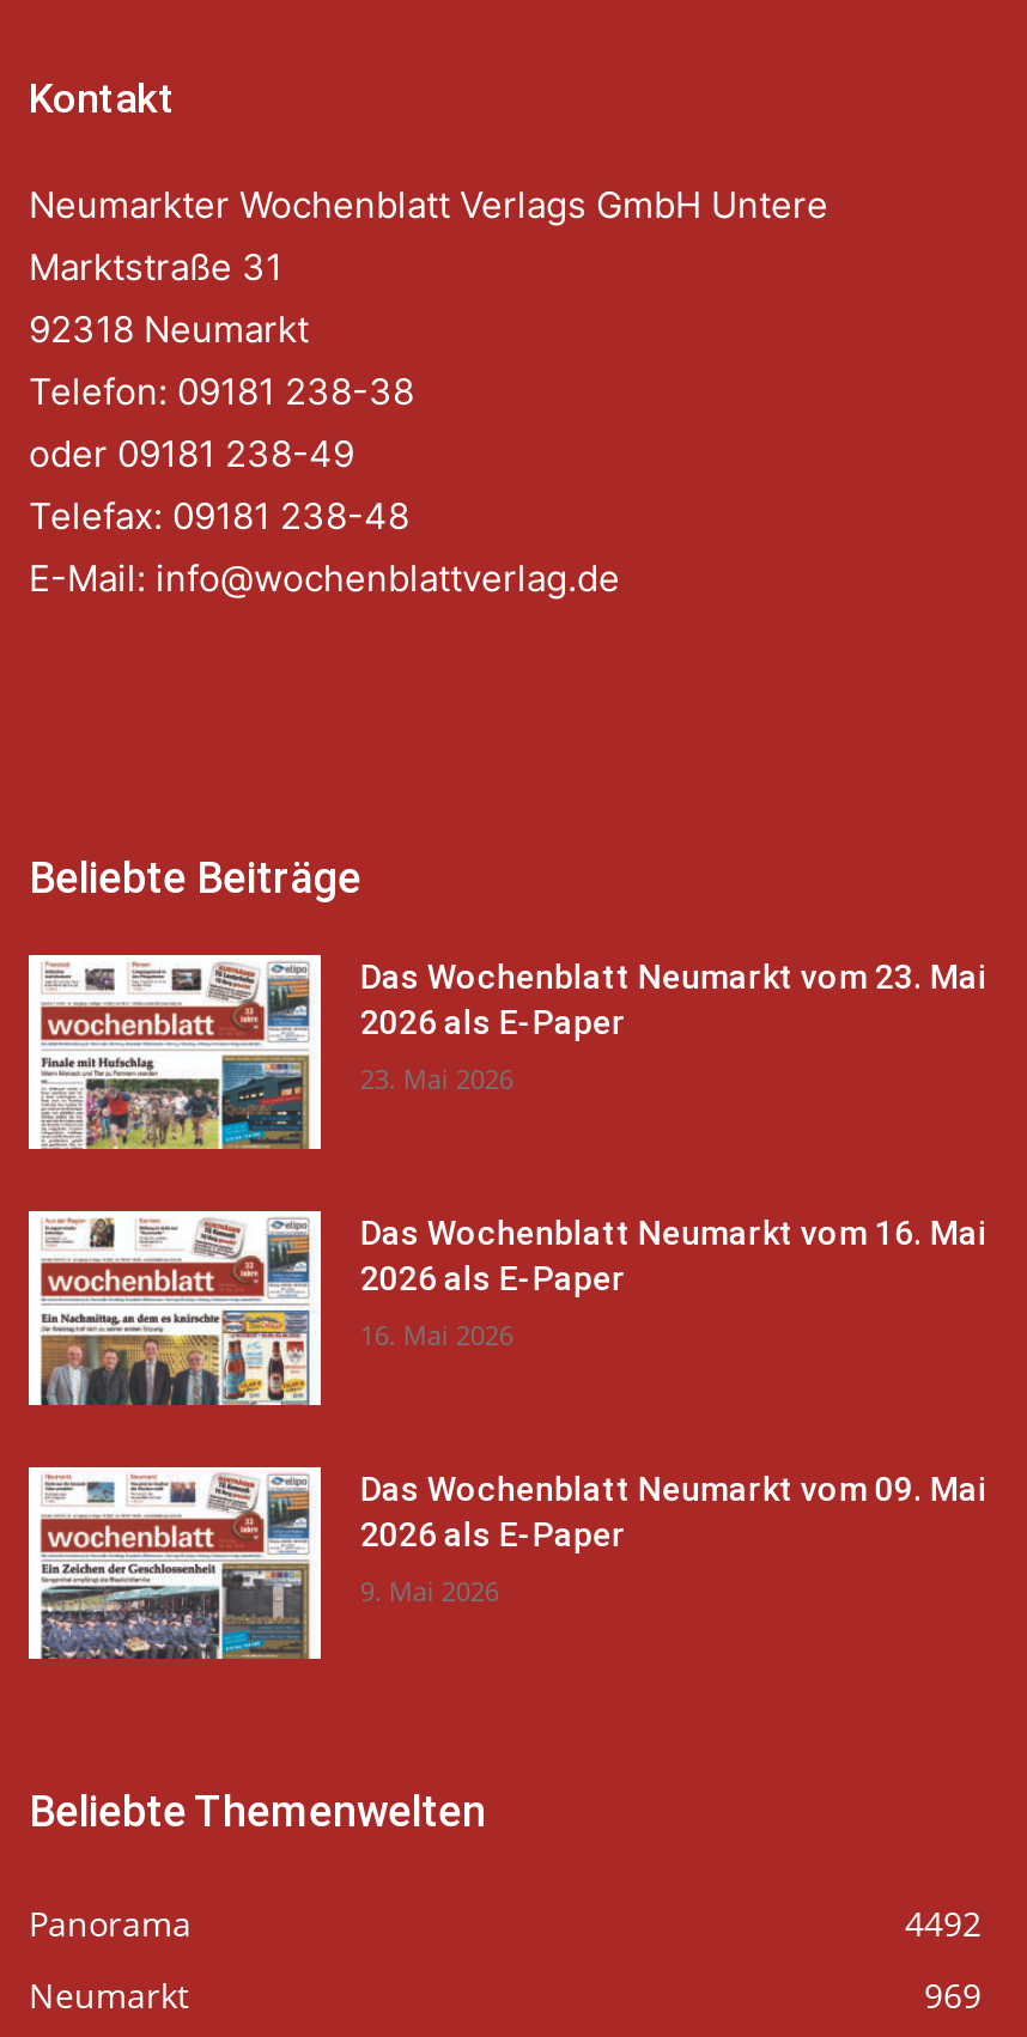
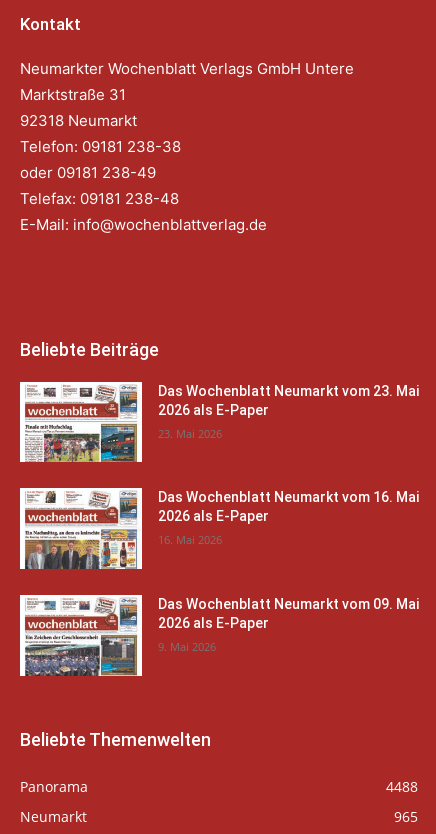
[905,1902,982,1947] 4492 -> [386,777,418,796] 4488
[924,1974,982,2019] 969 -> [394,807,418,826] 965

